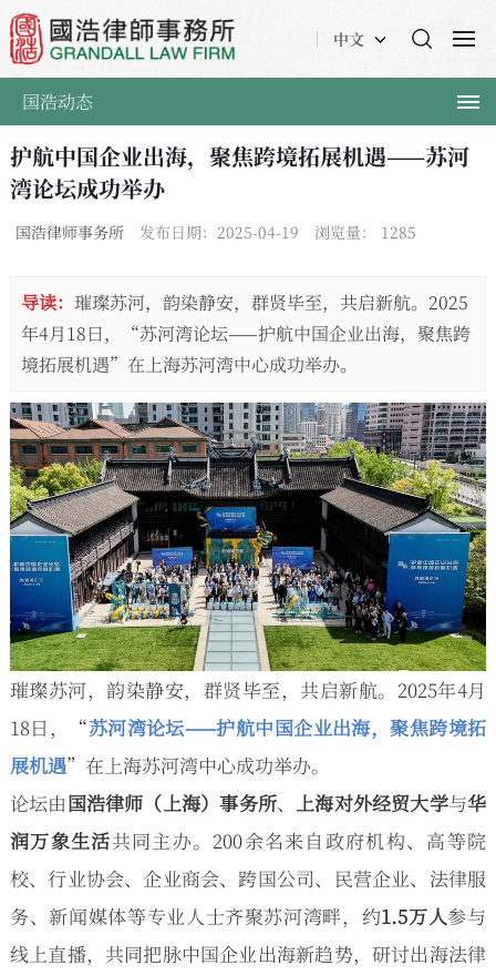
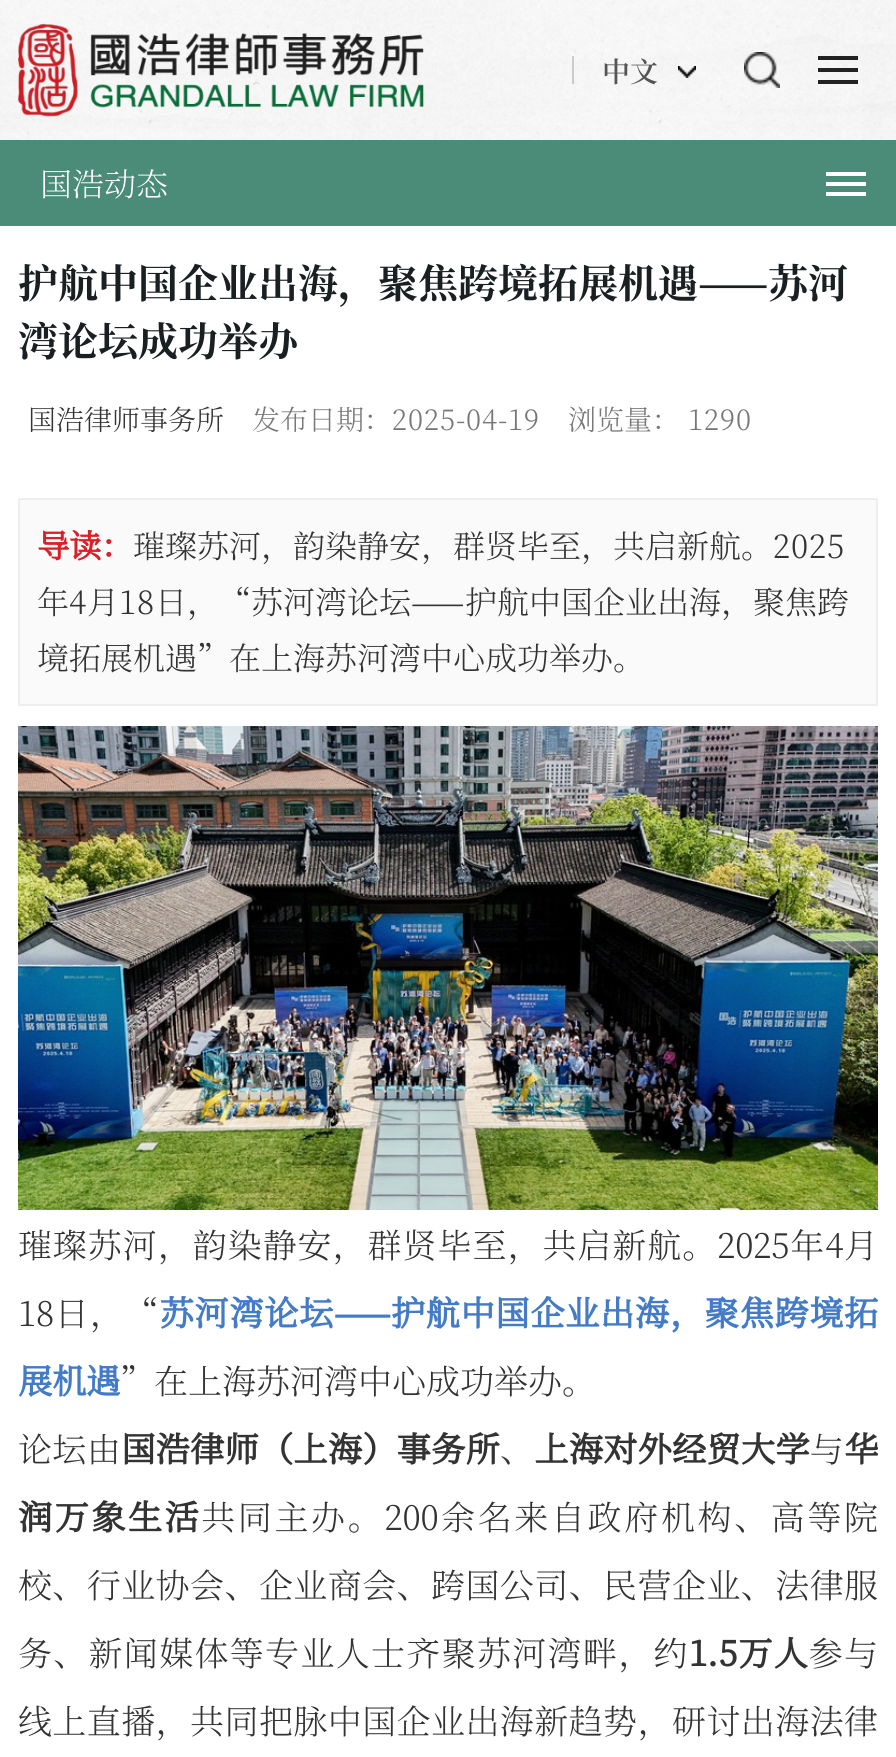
[15,221,416,243] 国浩律师事务所 发布日期：2025-04-19 浏览量：1285 -> [28,399,752,439] 国浩律师事务所 发布日期：2025-04-19 浏览量：1290

